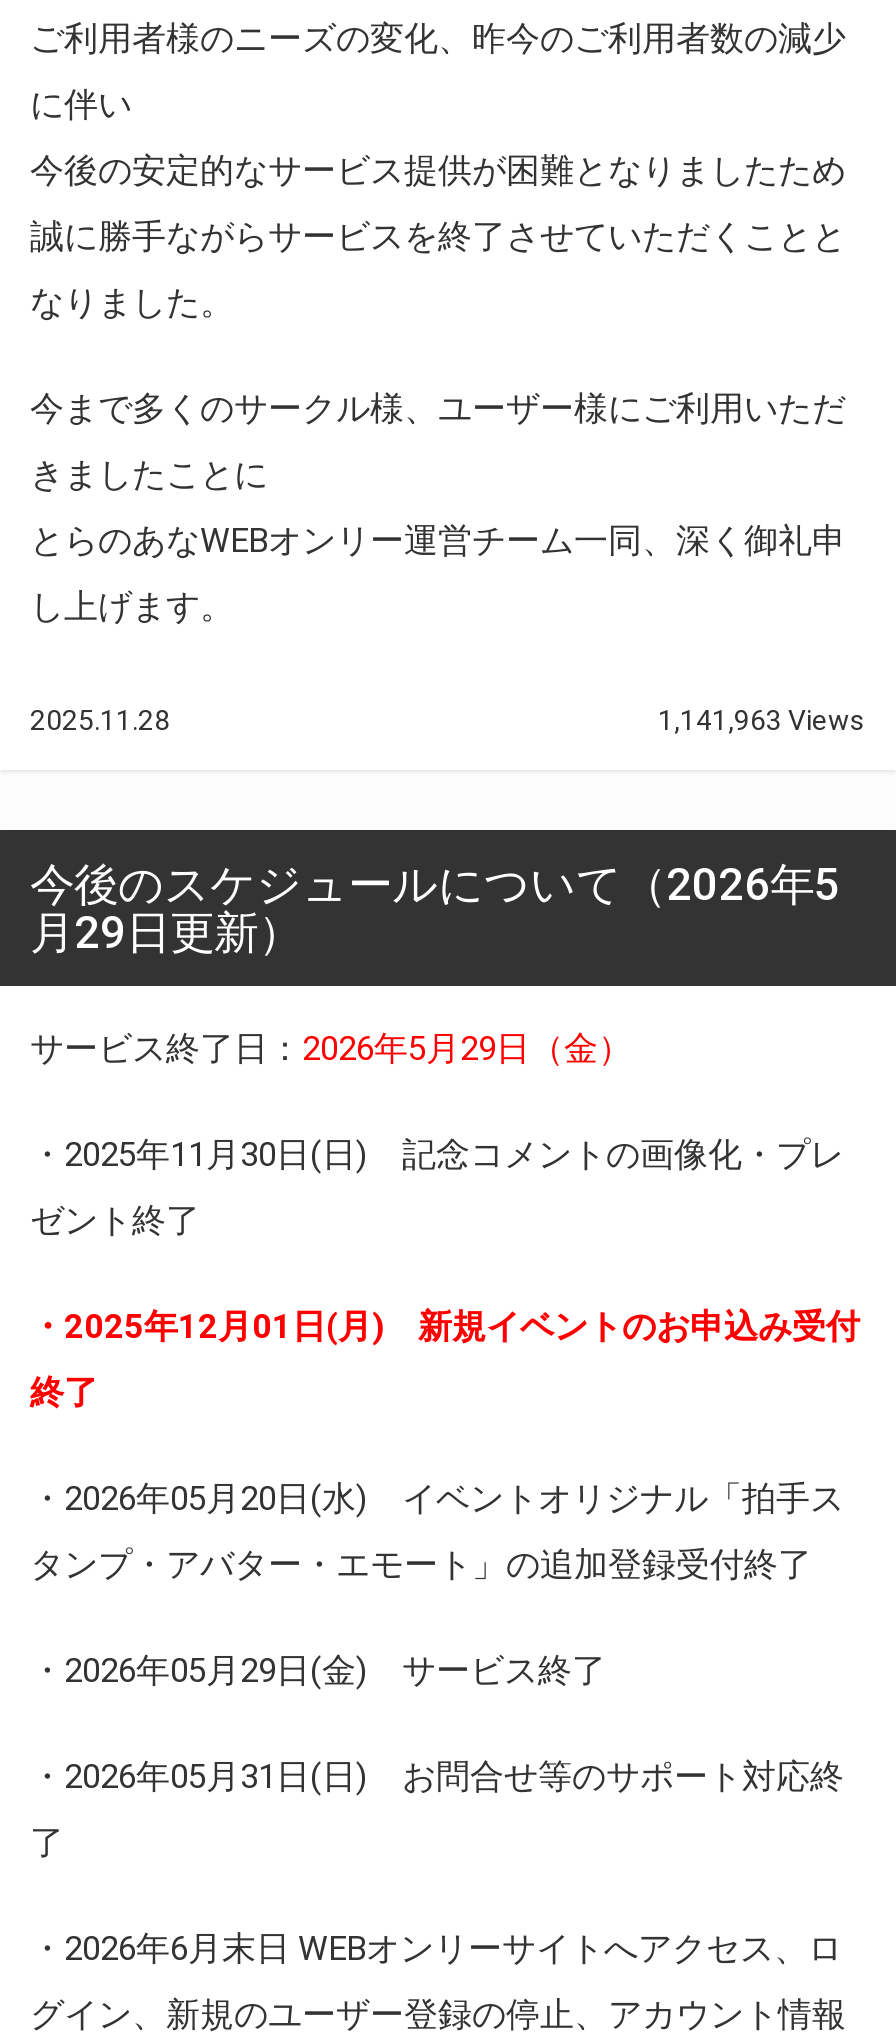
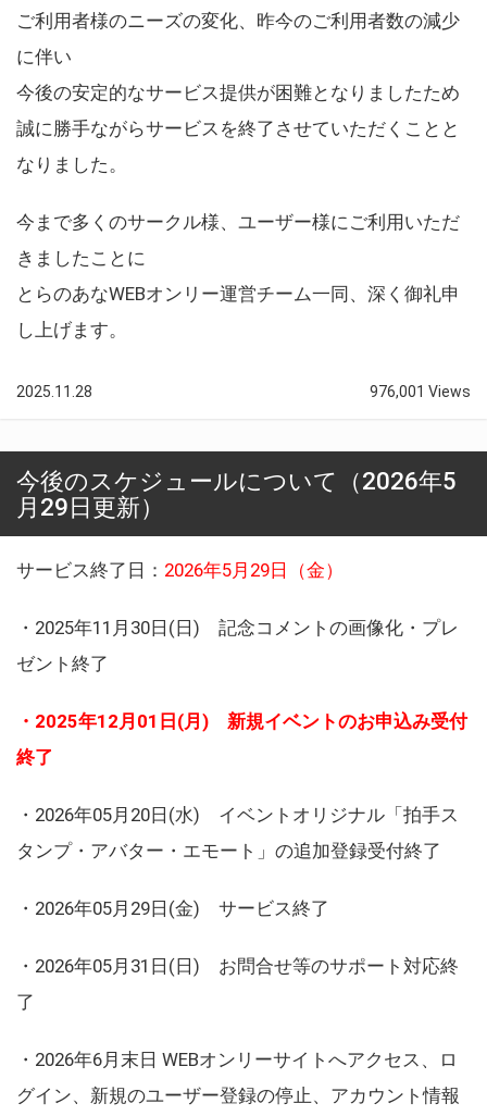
[658,704,866,736] 1,141,963 Views -> [370,383,471,400] 976,001 Views

